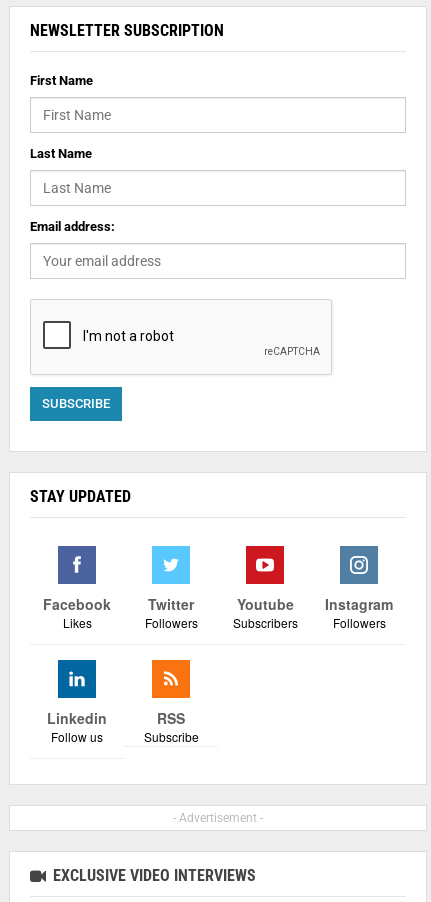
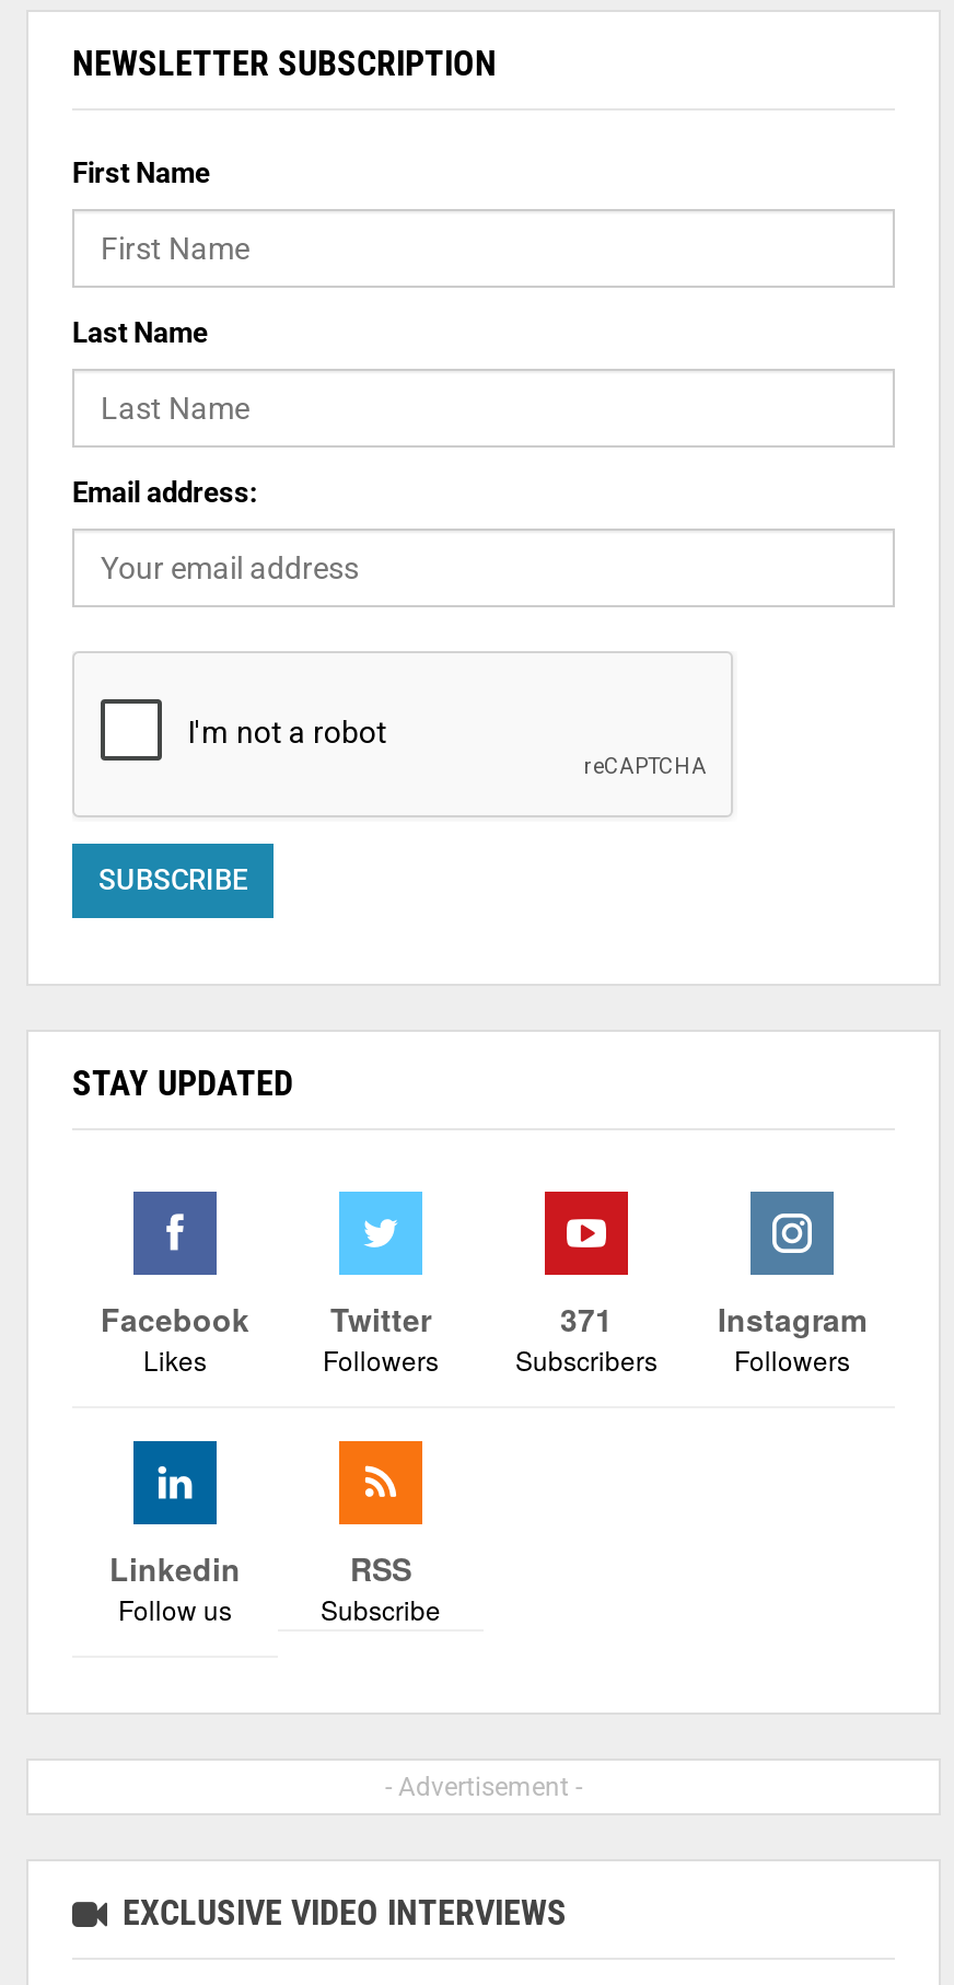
[236,594,293,614] Youtube -> [560,1297,613,1340] 371

